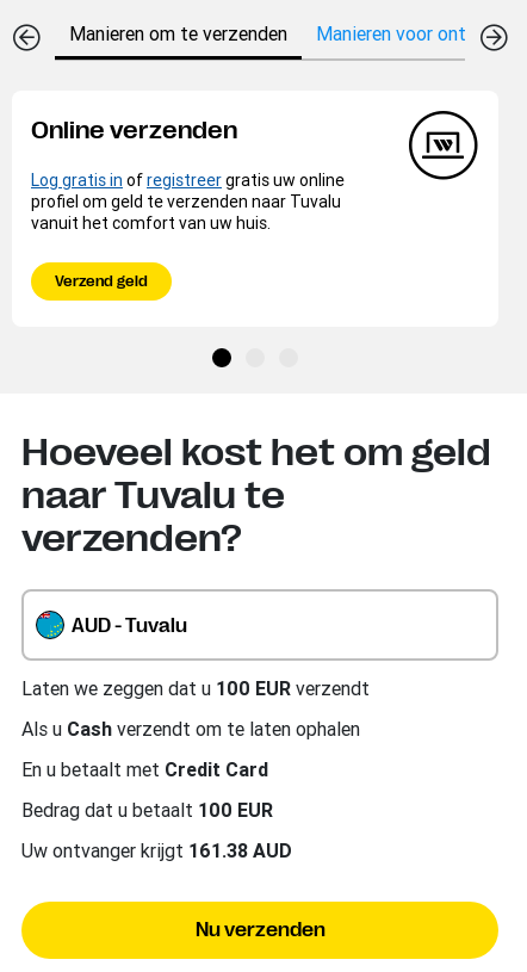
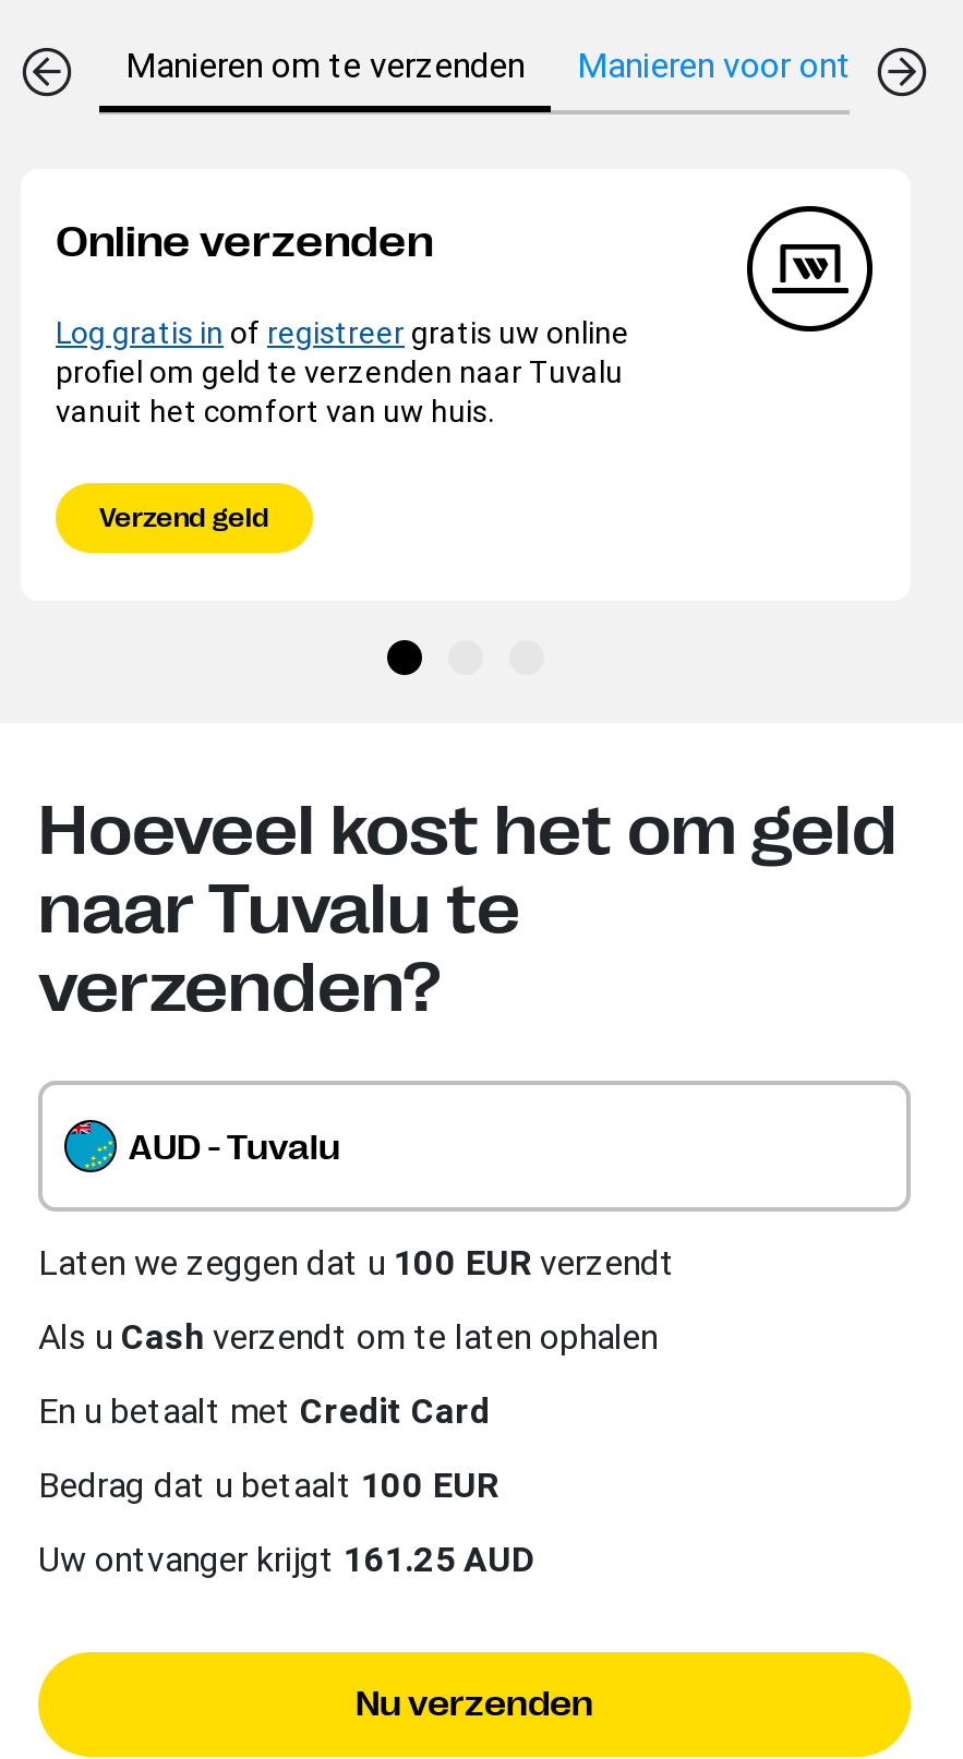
[21,838,292,862] Uw ontvanger krijgt 161.38 AUD -> [38,1537,535,1580] Uw ontvanger krijgt 161.25 AUD

